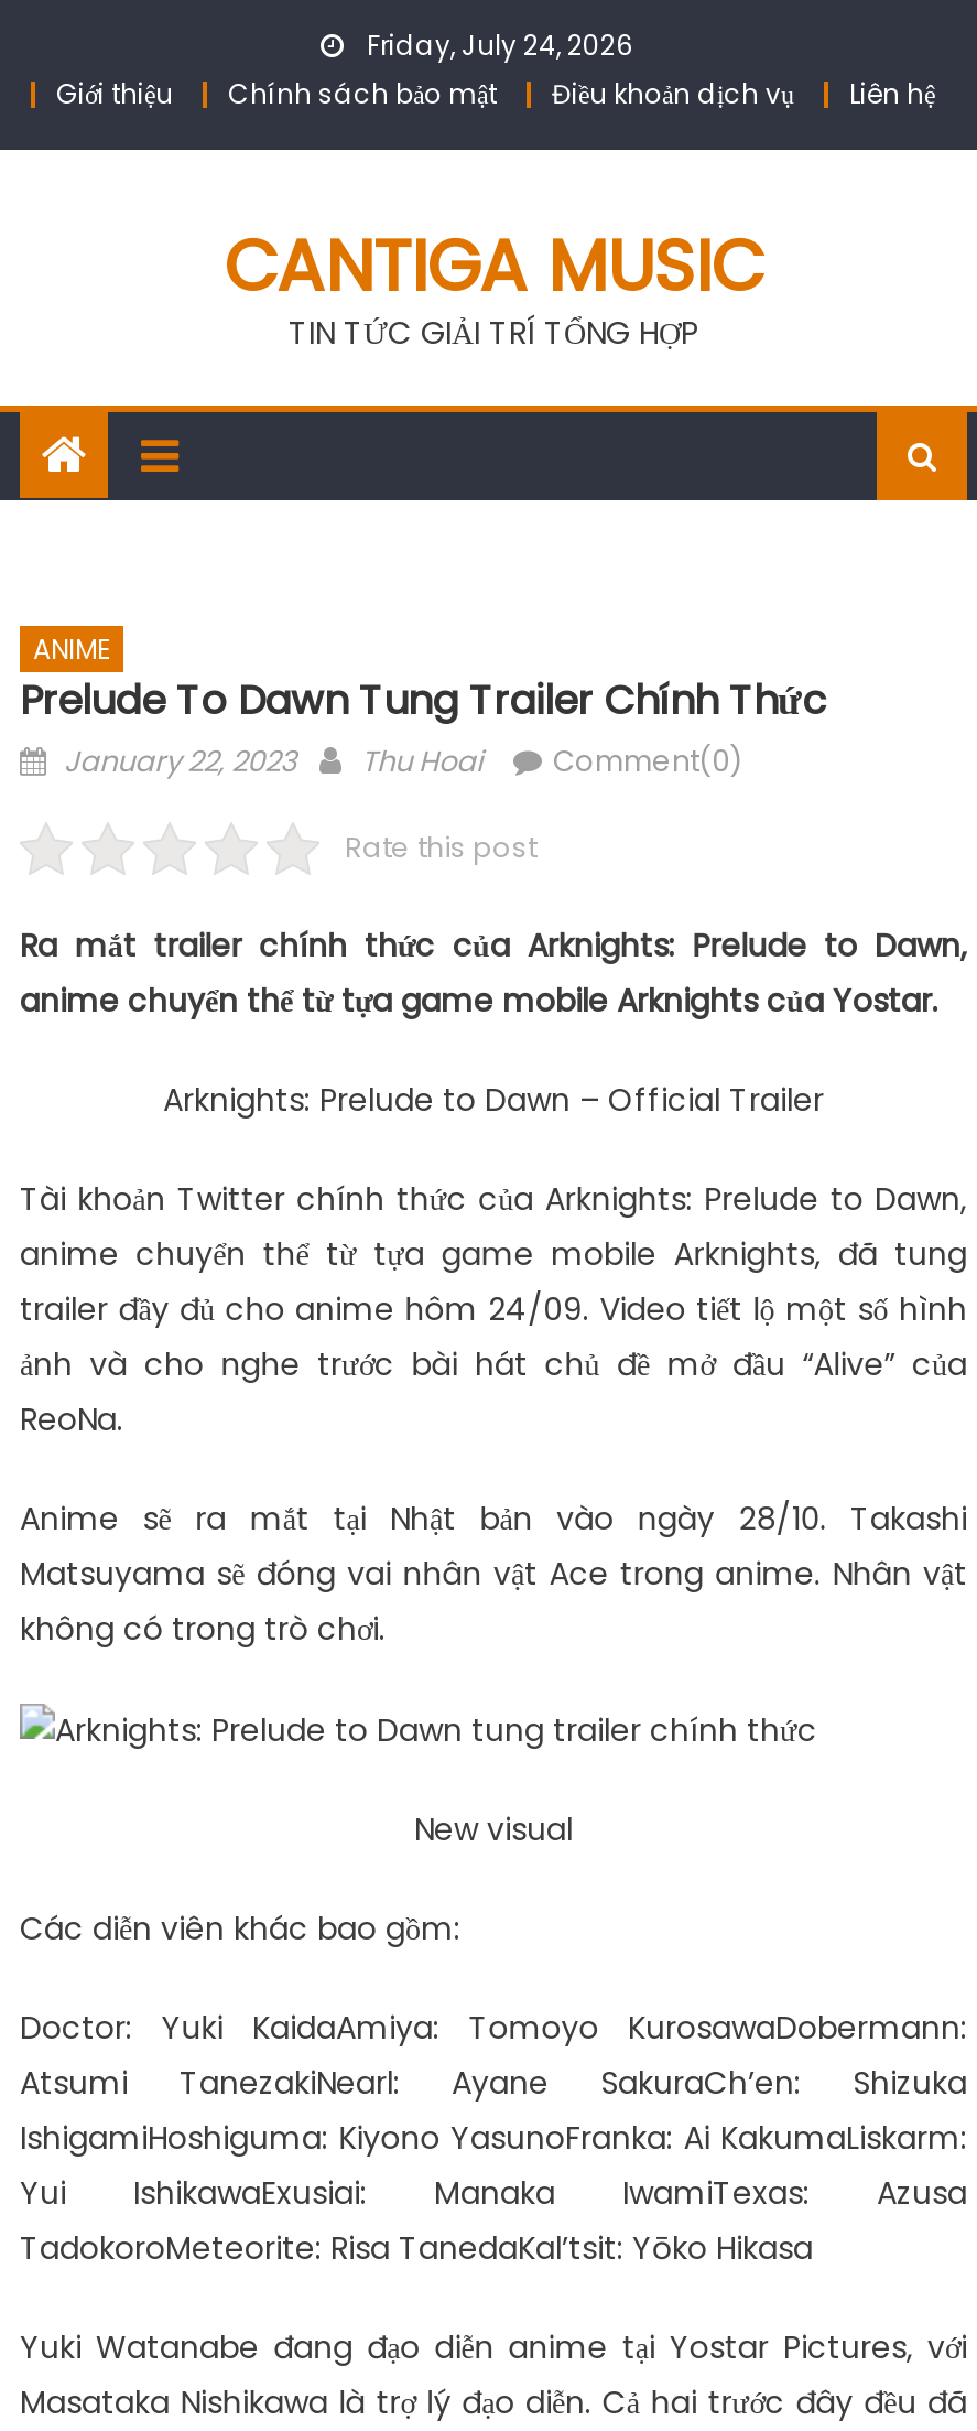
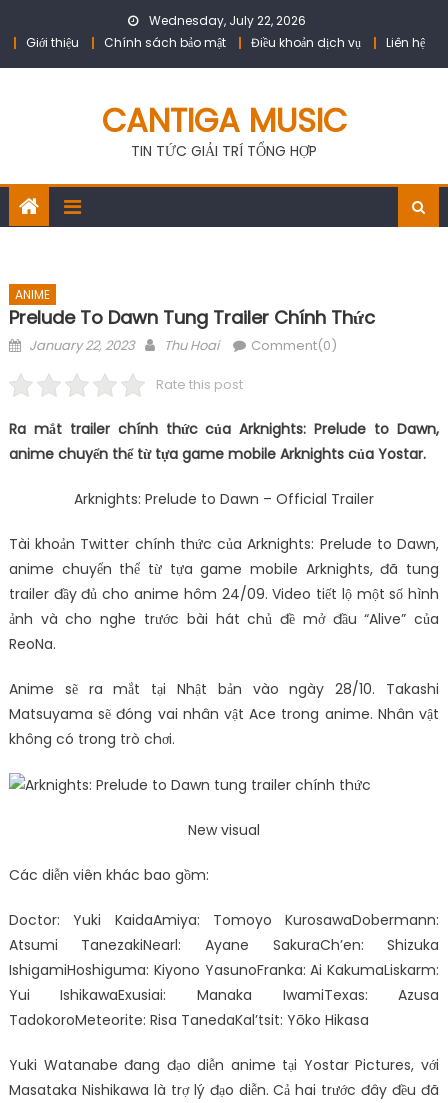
[360,26,633,64] Friday, July 24, 2026 -> [145,12,305,29] Wednesday, July 22, 2026

